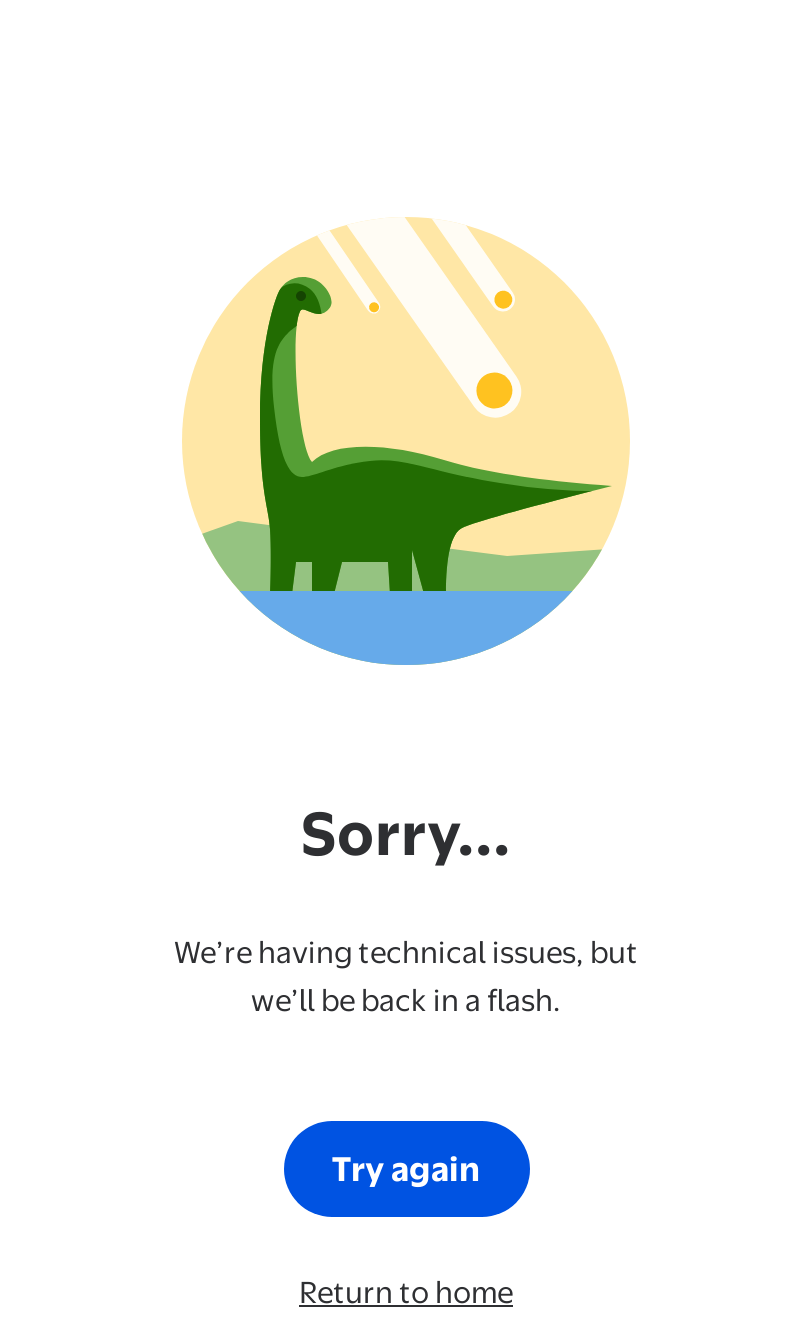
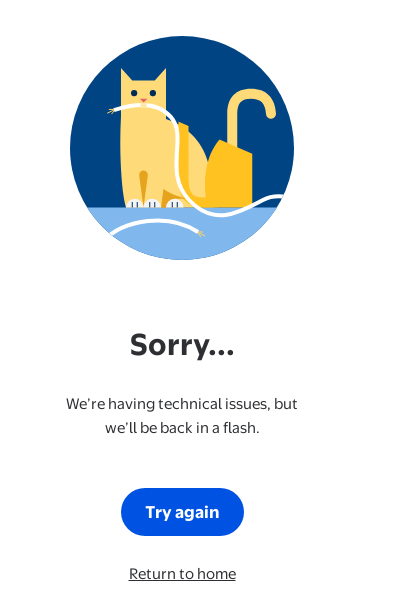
[182,217,630,619] [image] -> [69,35,295,238] [image]

